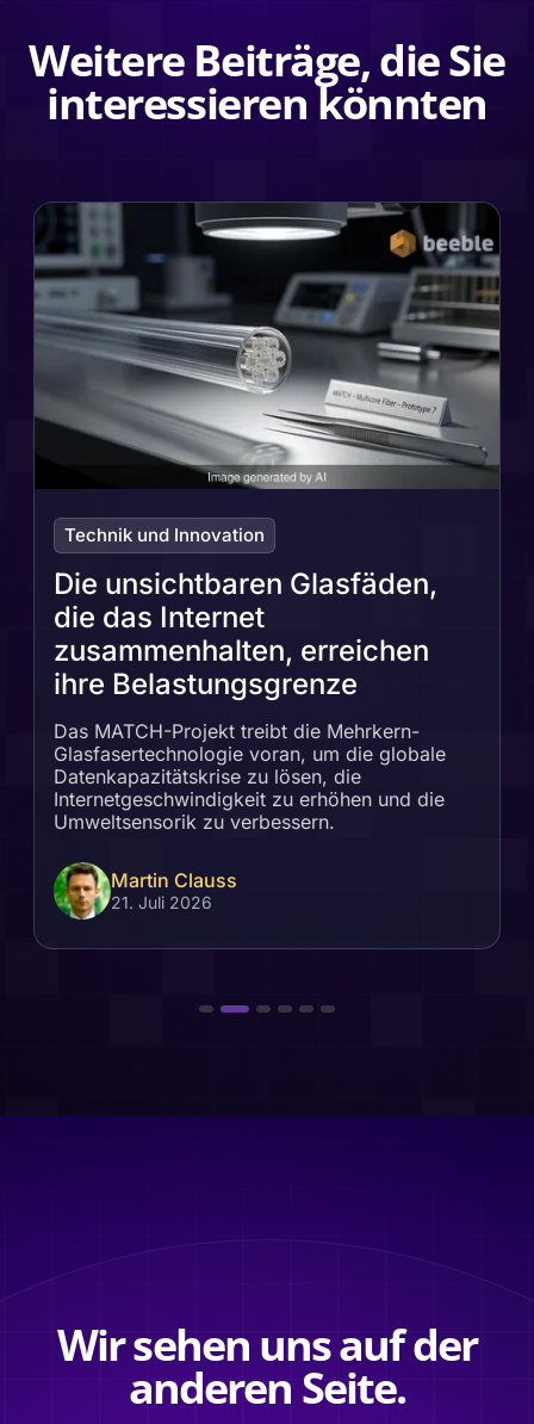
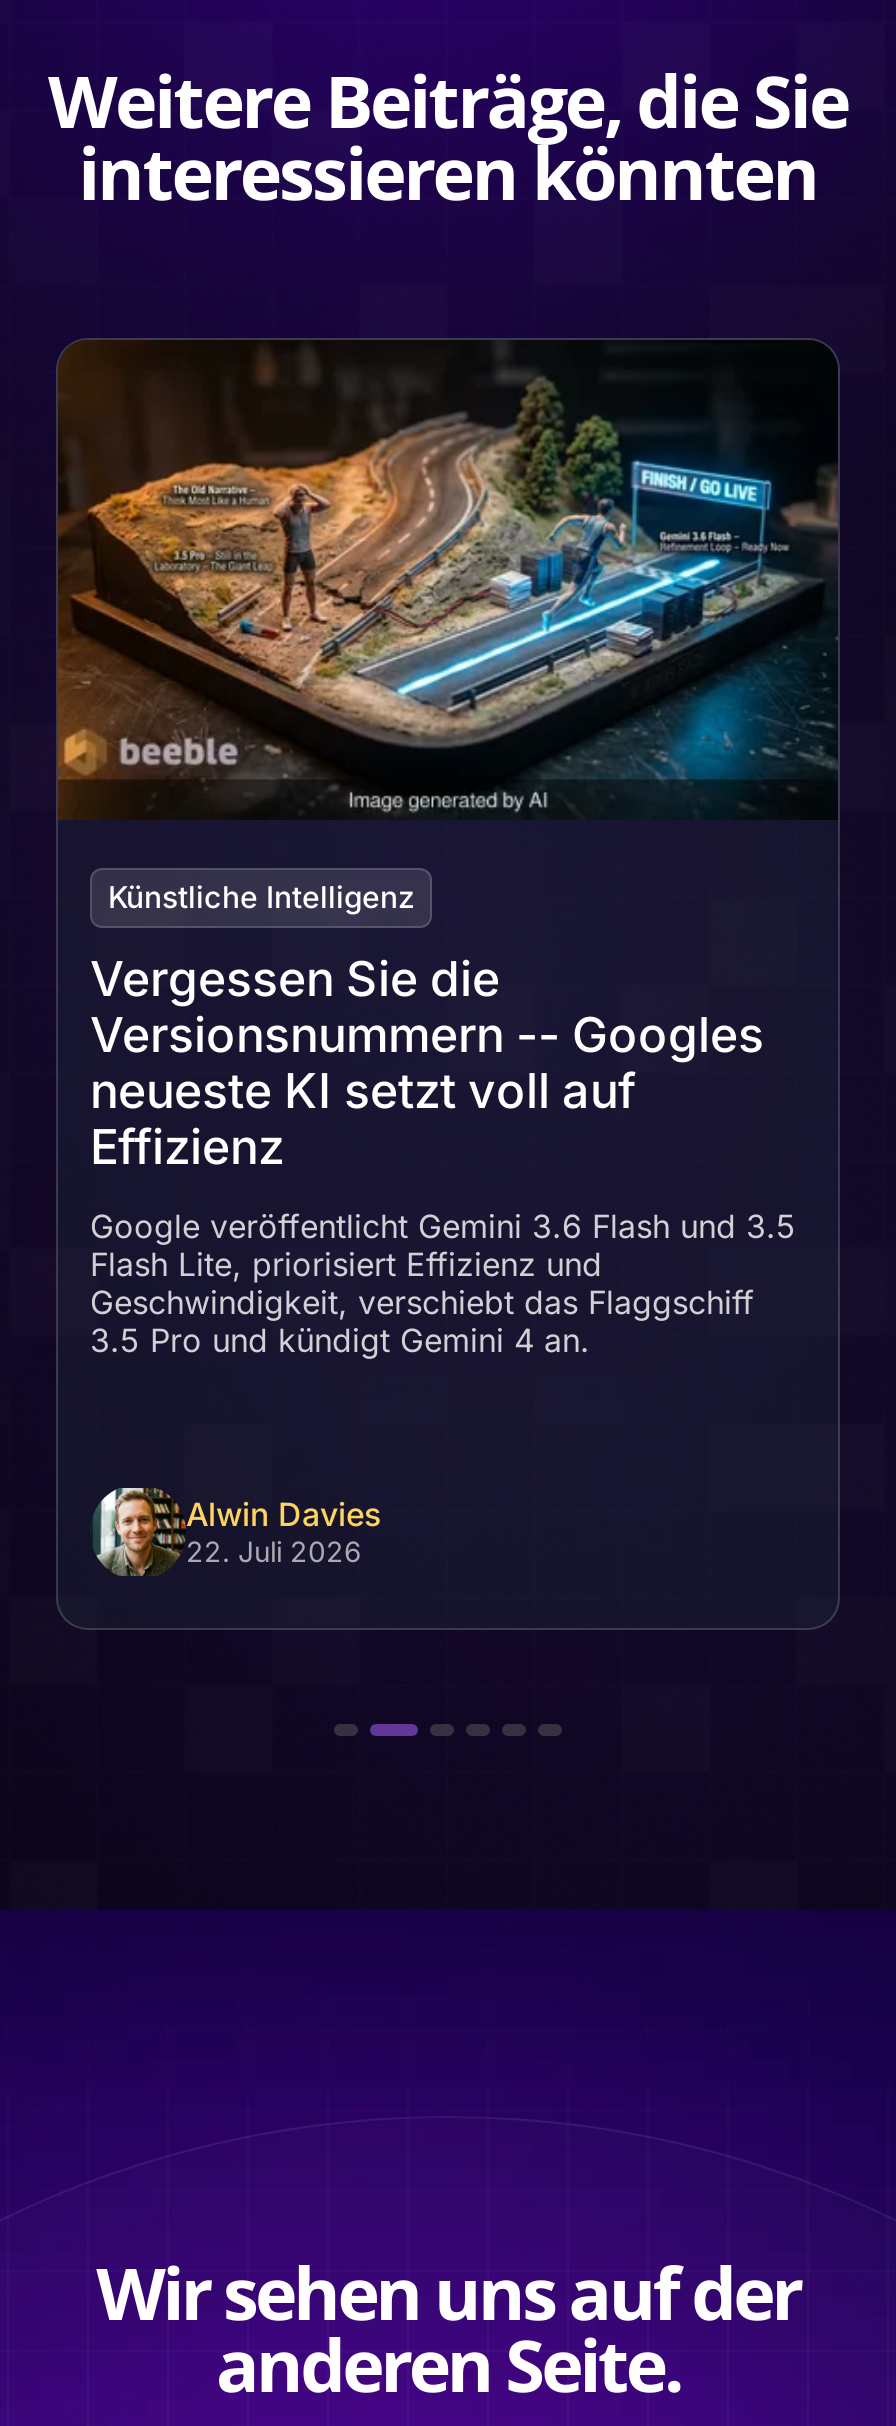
[33,202,501,546] [image] | Technik und Innovation -> [56,340,838,916] [image] | Künstliche Intelligenz
[54,566,437,701] Die unsichtbaren Glasfäden, | die das Internet | zusammenhalten, erreichen | ihre Belastungsgrenze -> [90,949,764,1175] Vergessen Sie die | Versionsnummern -- Googles | neueste KI setzt voll auf | Effizienz
[54,719,446,833] Das MATCH-Projekt treibt die Mehrkern- | Glasfasertechnologie voran, um die globale | Datenkapazitätskrise zu lösen, die | Internetgeschwindigkeit zu erhöhen und die | Umweltsensorik zu verbessern. -> [90,1205,796,1359] Google veröffentlicht Gemini 3.6 Flash und 3.5 | Flash Lite, priorisiert Effizienz und | Geschwindigkeit, verschiebt das Flaggschiff | 3.5 Pro und kündigt Gemini 4 an.
[54,862,237,921] [image] | Martin Clauss | 21. Juli 2026 -> [92,1486,382,1576] [image] | Alwin Davies | 22. Juli 2026

